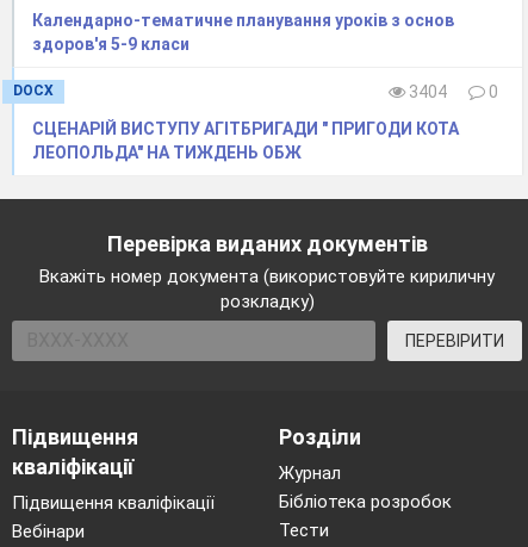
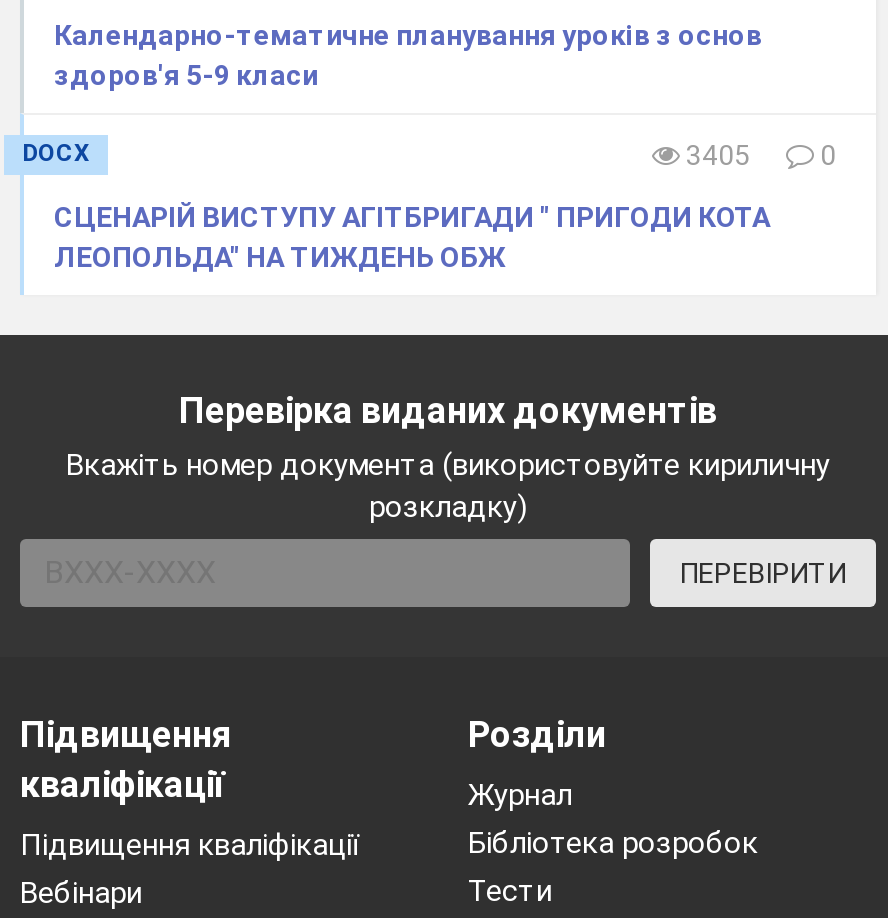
[405,83,498,102] 3404 0 -> [680,139,836,171] 3405 0

